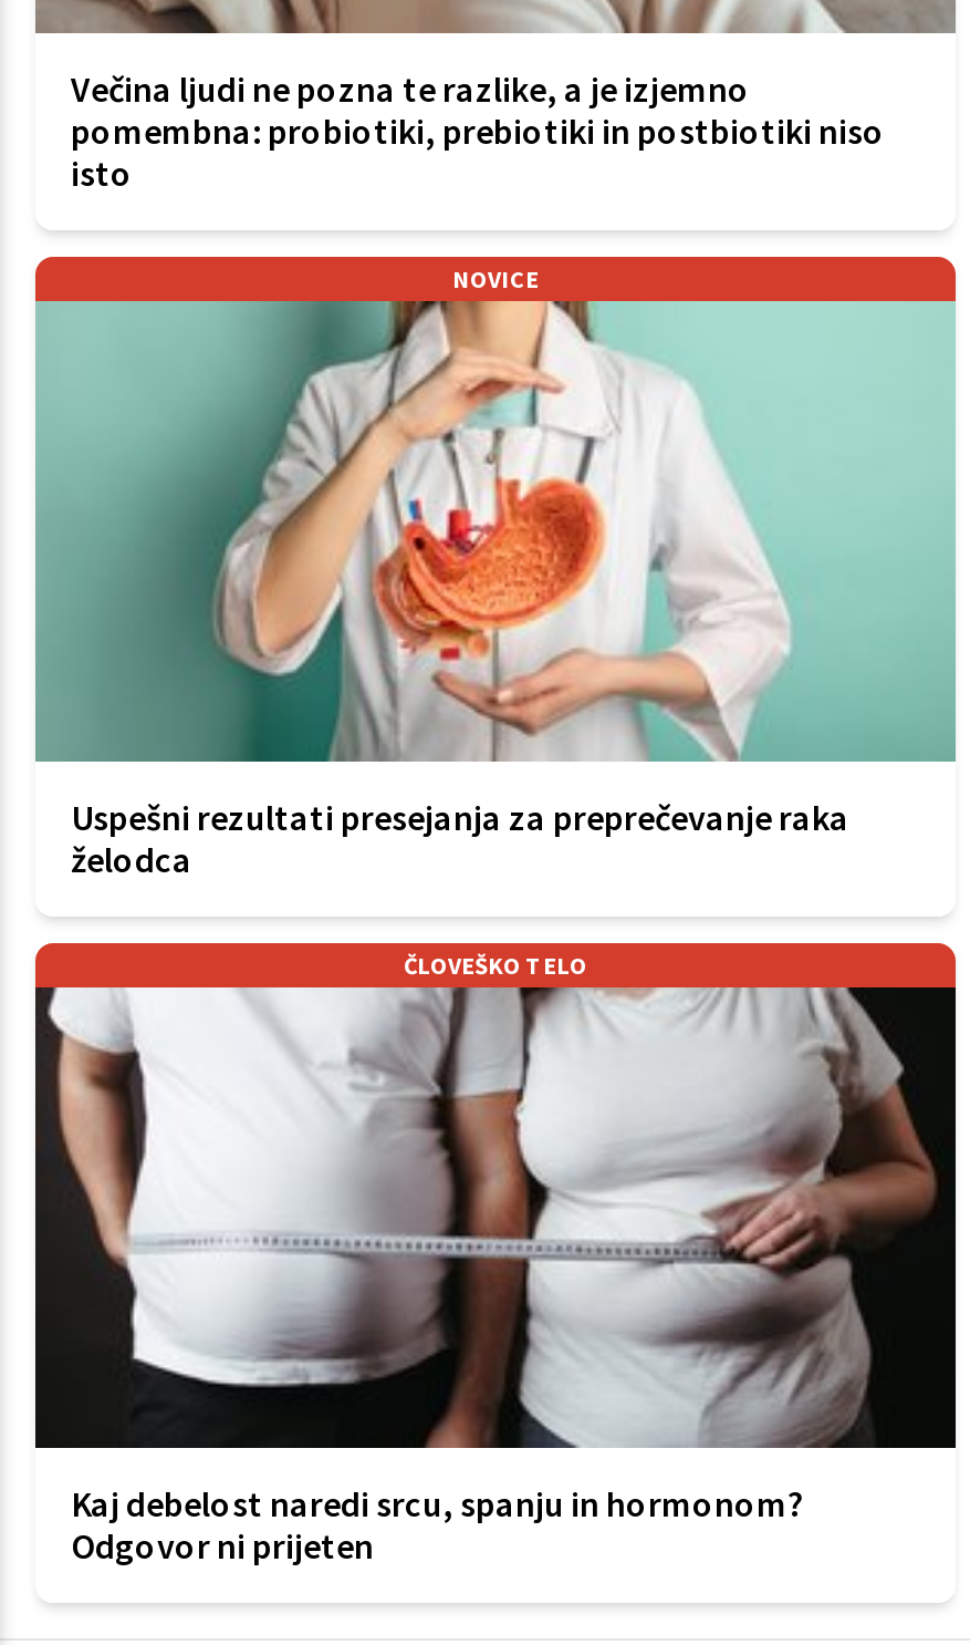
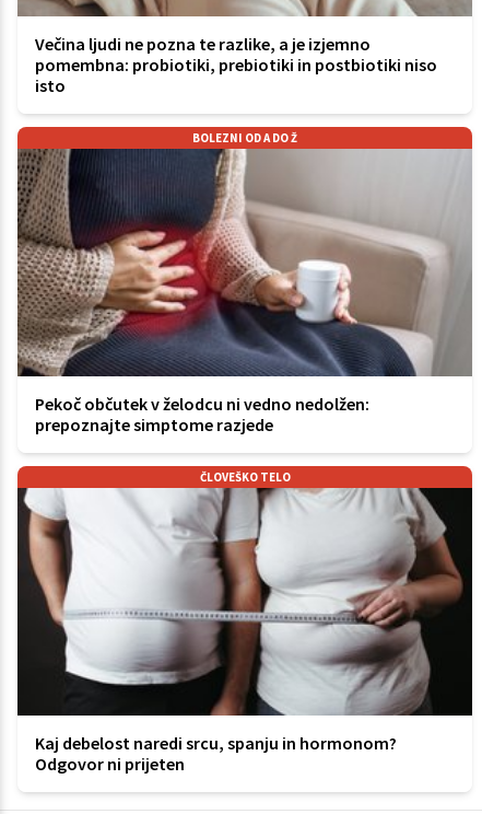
[452,263,539,294] NOVICE -> [192,130,297,145] BOLEZNI OD A DO Ž
[33,299,956,881] [image] | Uspešni rezultati presejanja za preprečevanje raka | želodca -> [16,148,472,435] [image] | Pekoč občutek v želodcu ni vedno nedolžen: | prepoznajte simptome razjede

